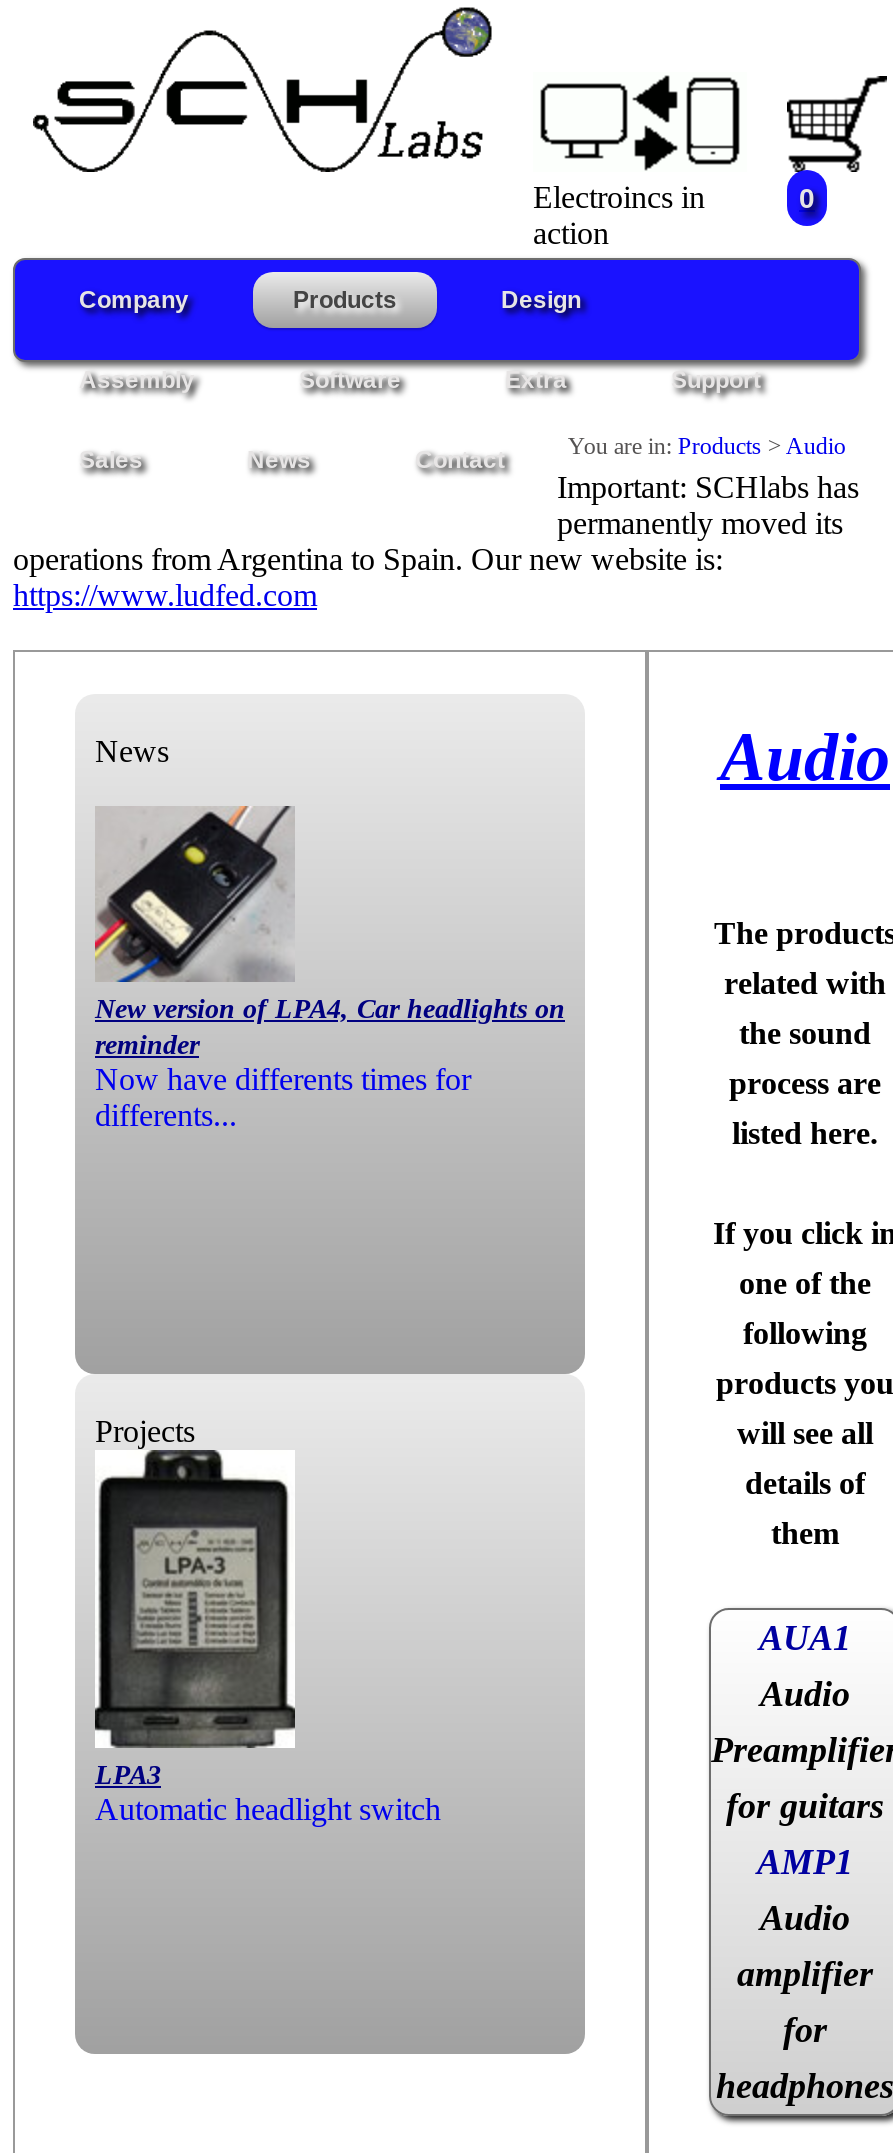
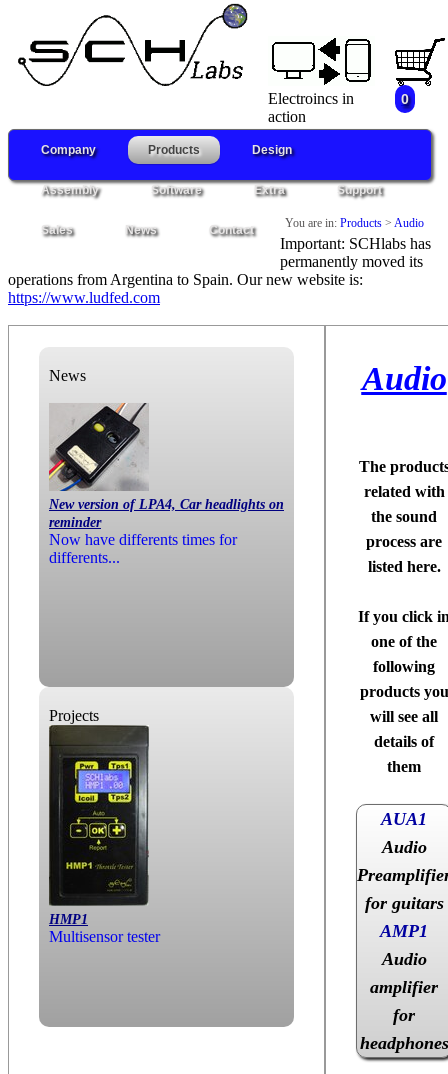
[95,1450,441,1826] [image] | LPA3 | Automatic headlight switch -> [48,724,160,945] [image] | HMP1 | Multisensor tester

